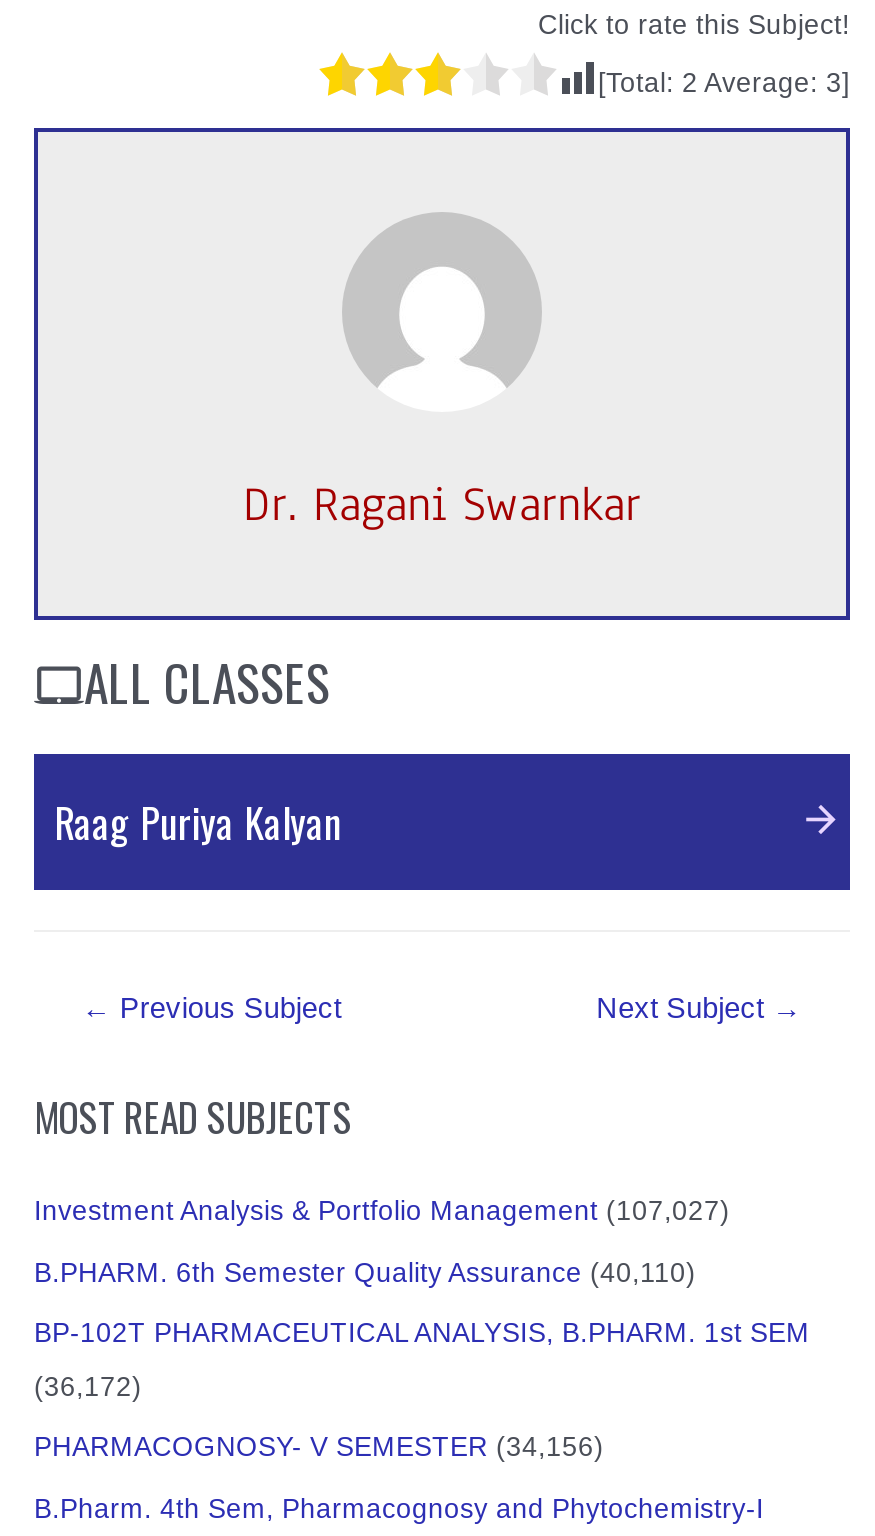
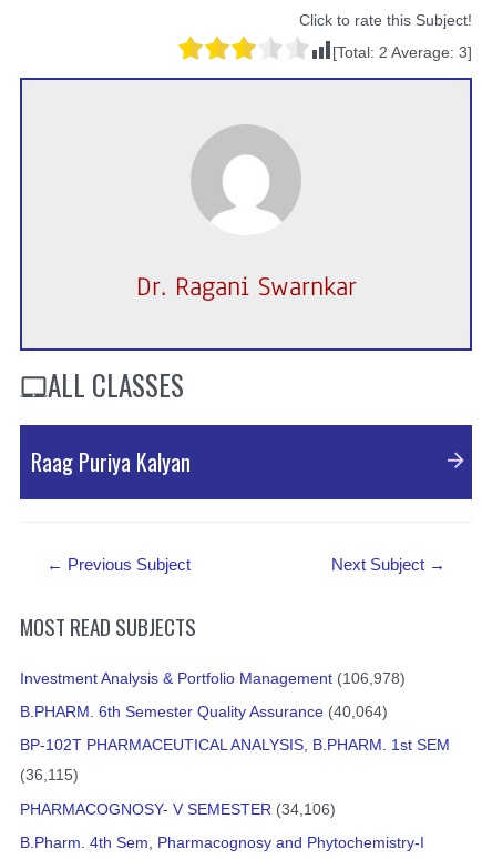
[34,1196,730,1226] Investment Analysis & Portfolio Management (107,027) -> [20,670,406,687] Investment Analysis & Portfolio Management (106,978)
[34,1257,696,1287] B.PHARM. 6th Semester Quality Assurance (40,110) -> [20,704,388,720] B.PHARM. 6th Semester Quality Assurance (40,064)
[34,1372,142,1402] (36,172) -> [20,767,79,784] (36,115)
[34,1433,604,1463] PHARMACOGNOSY- V SEMESTER (34,156) -> [20,801,336,818] PHARMACOGNOSY- V SEMESTER (34,106)

